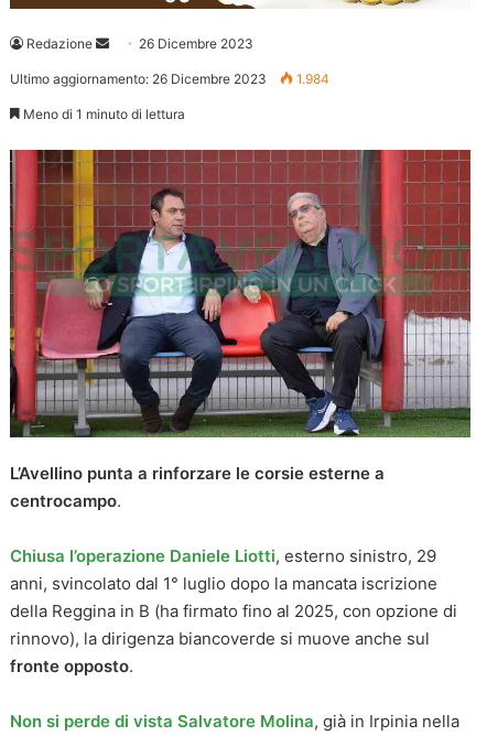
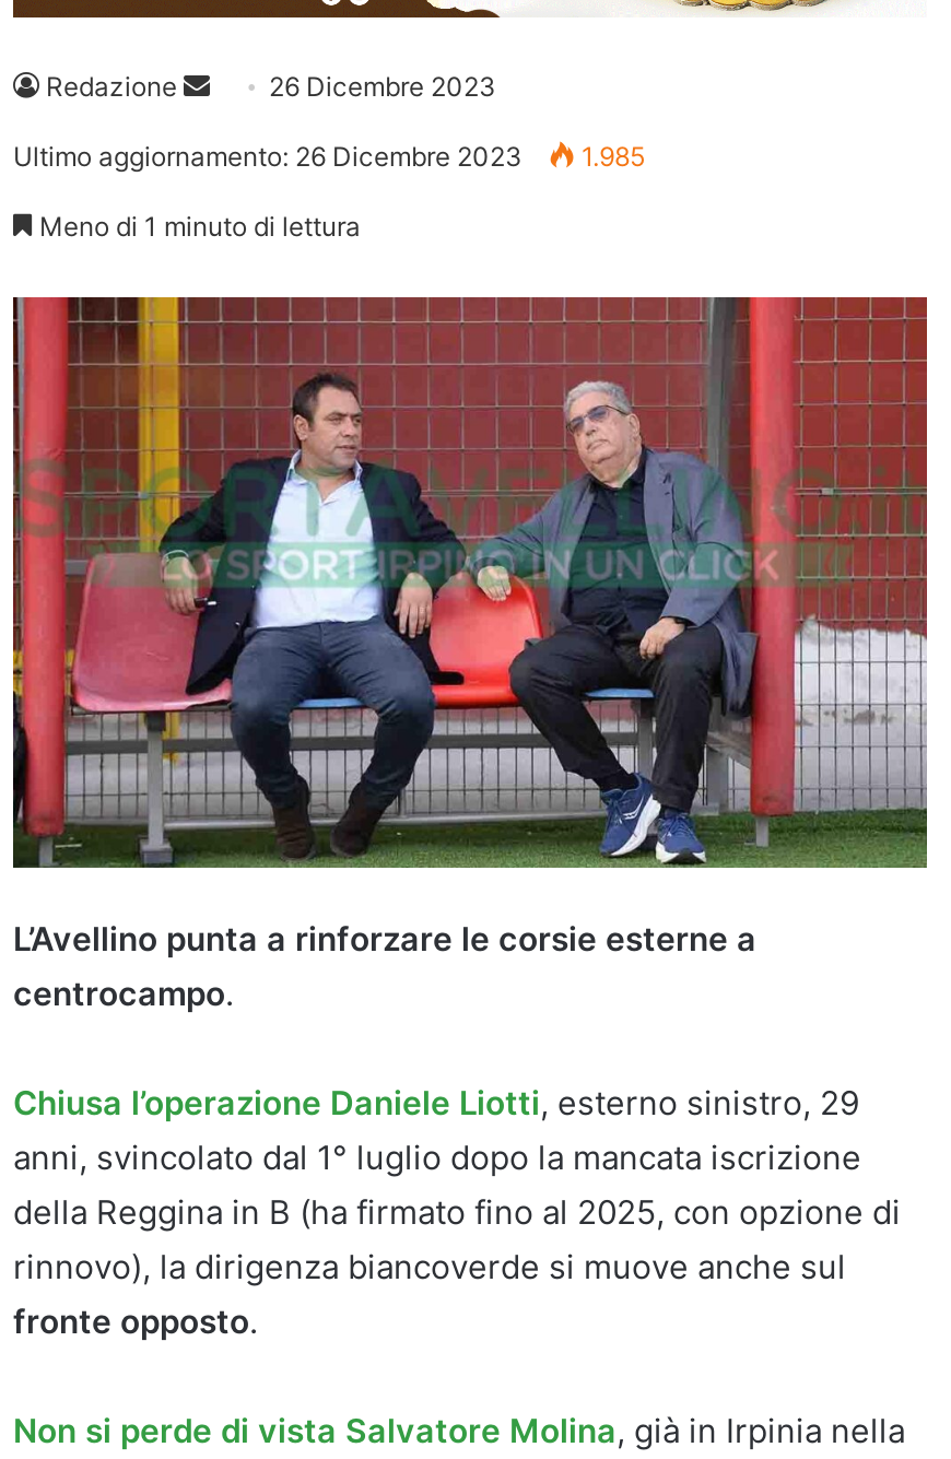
[10,71,329,87] Ultimo aggiornamento: 26 Dicembre 2023 1.984 -> [13,140,645,173] Ultimo aggiornamento: 26 Dicembre 2023 1.985

